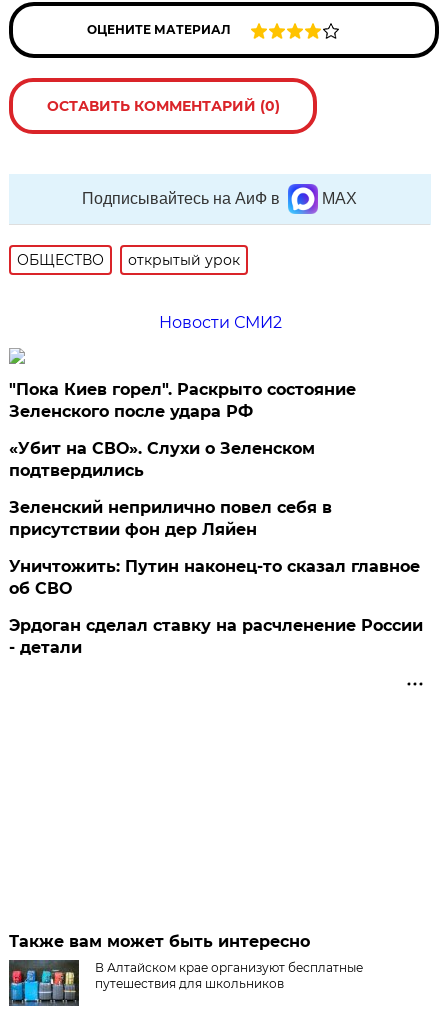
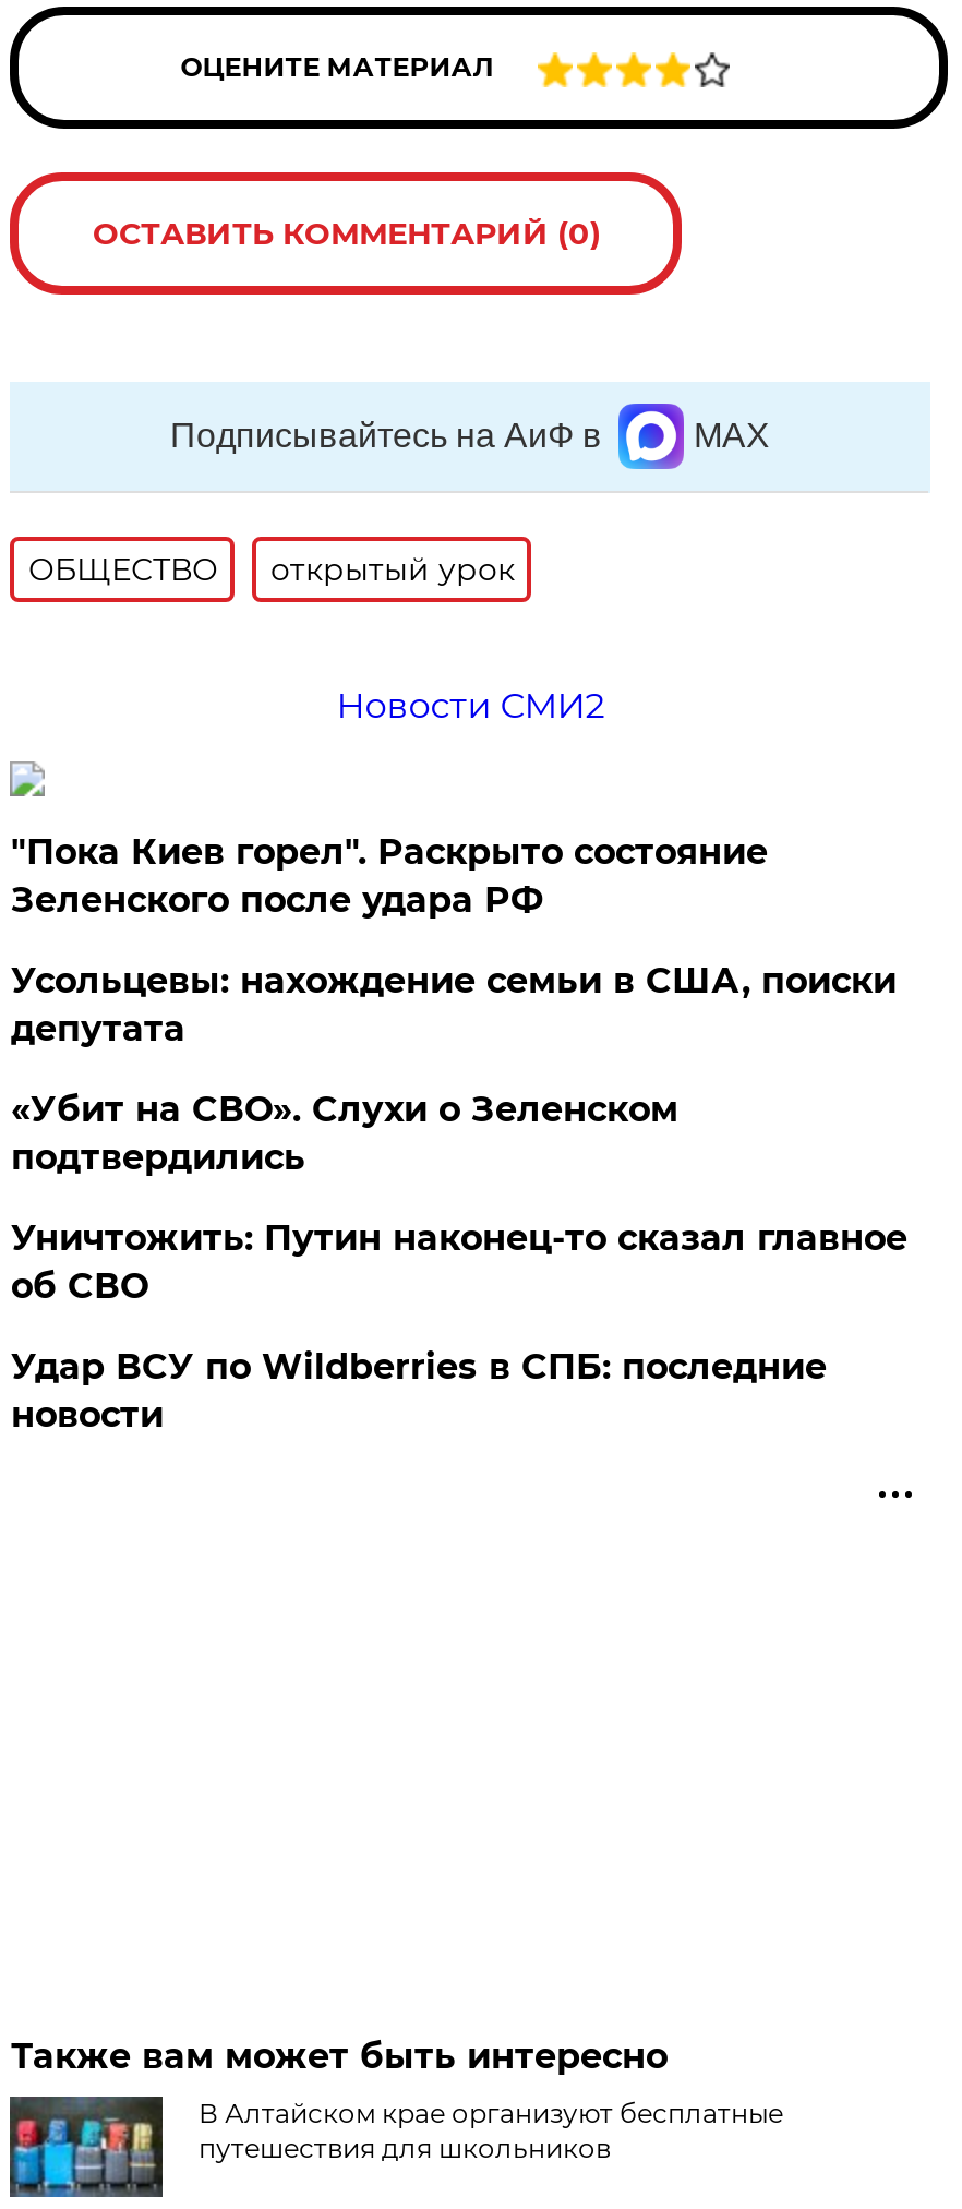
none -> [11,960,896,1049] Усольцевы: нахождение семьи в США, поиски | депутата
moved [9,439,315,480] -> [11,1089,678,1178]: «Убит на СВО». Слухи о Зеленском | подтвердились
[9,498,332,539] Зеленский неприлично повел cебя в | присутствии фон дер Ляйен -> none
[9,616,423,657] Эрдоган сделал ставку на расчленение России | - детали -> [11,1346,827,1436] Удар ВСУ по Wildberries в СПБ: последние | новости

